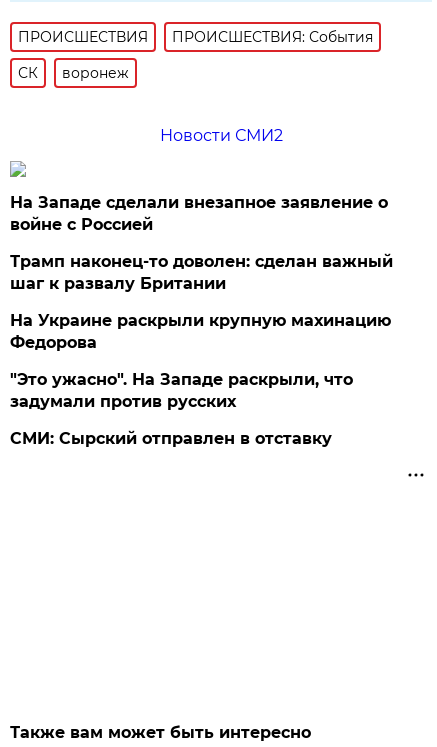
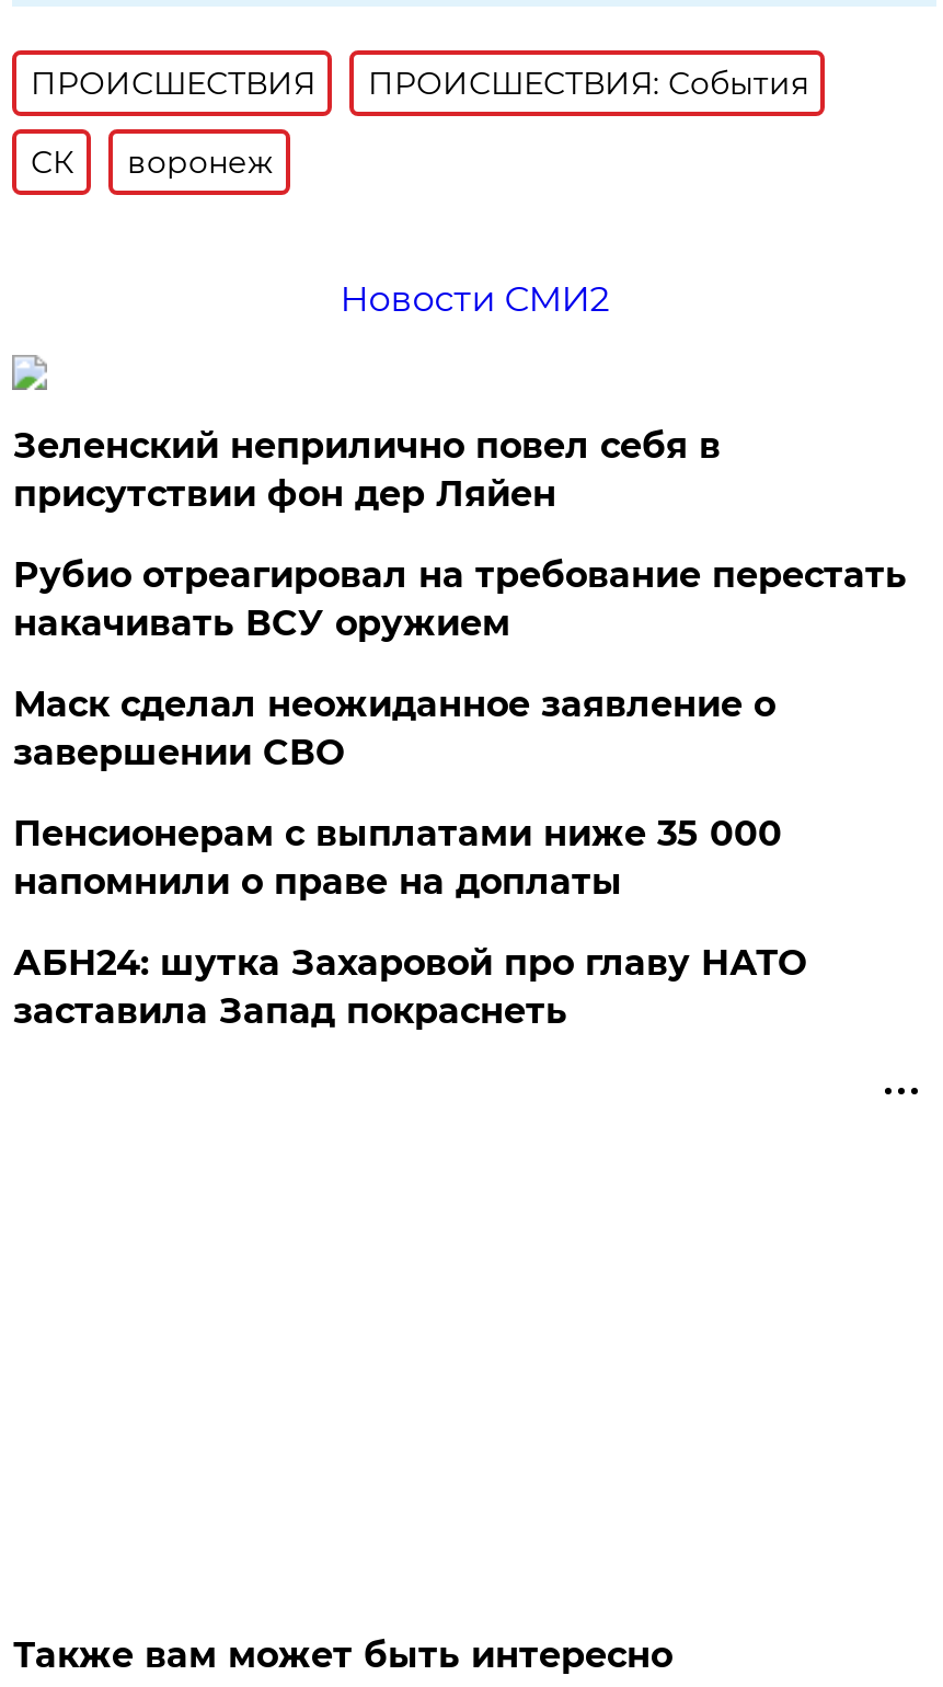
[10,193,388,234] На Западе сделали внезапное заявление о | войне с Россией -> [13,425,720,515] Зеленский неприлично повел cебя в | присутствии фон дер Ляйен
[10,252,393,293] Трамп наконец-то доволен: сделан важный | шаг к развалу Британии -> [13,554,907,644] Рубио отреагировал на требование перестать | накачивать ВСУ оружием
[10,311,391,352] На Украине раскрыли крупную махинацию | Федорова -> [13,684,775,773] Маск сделал неожиданное заявление о | завершении СВО
[10,370,353,411] "Это ужасно". На Западе раскрыли, что | задумали против русских -> [13,813,782,903] Пенсионерам с выплатами ниже 35 000 | напомнили о праве на доплаты
[10,429,332,448] СМИ: Сырский отправлен в отставку -> [13,942,806,1032] АБН24: шутка Захаровой про главу НАТО | заставила Запад покраснеть

